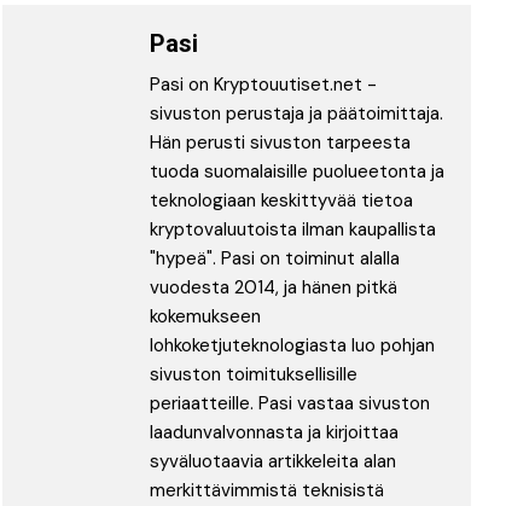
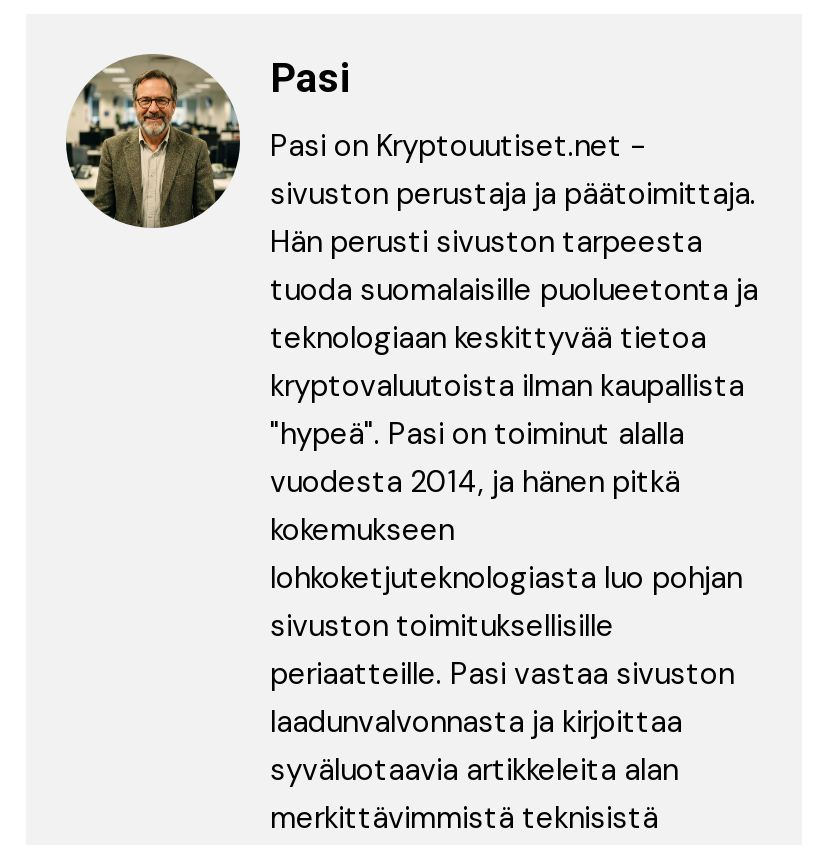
none -> [64,53,242,229] [image]

